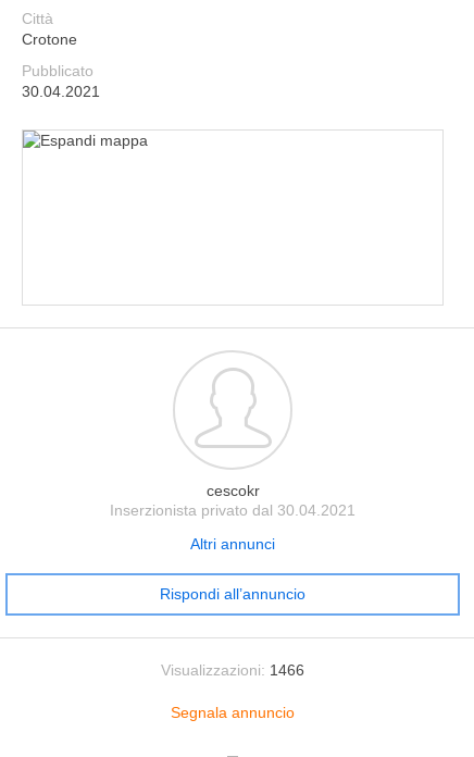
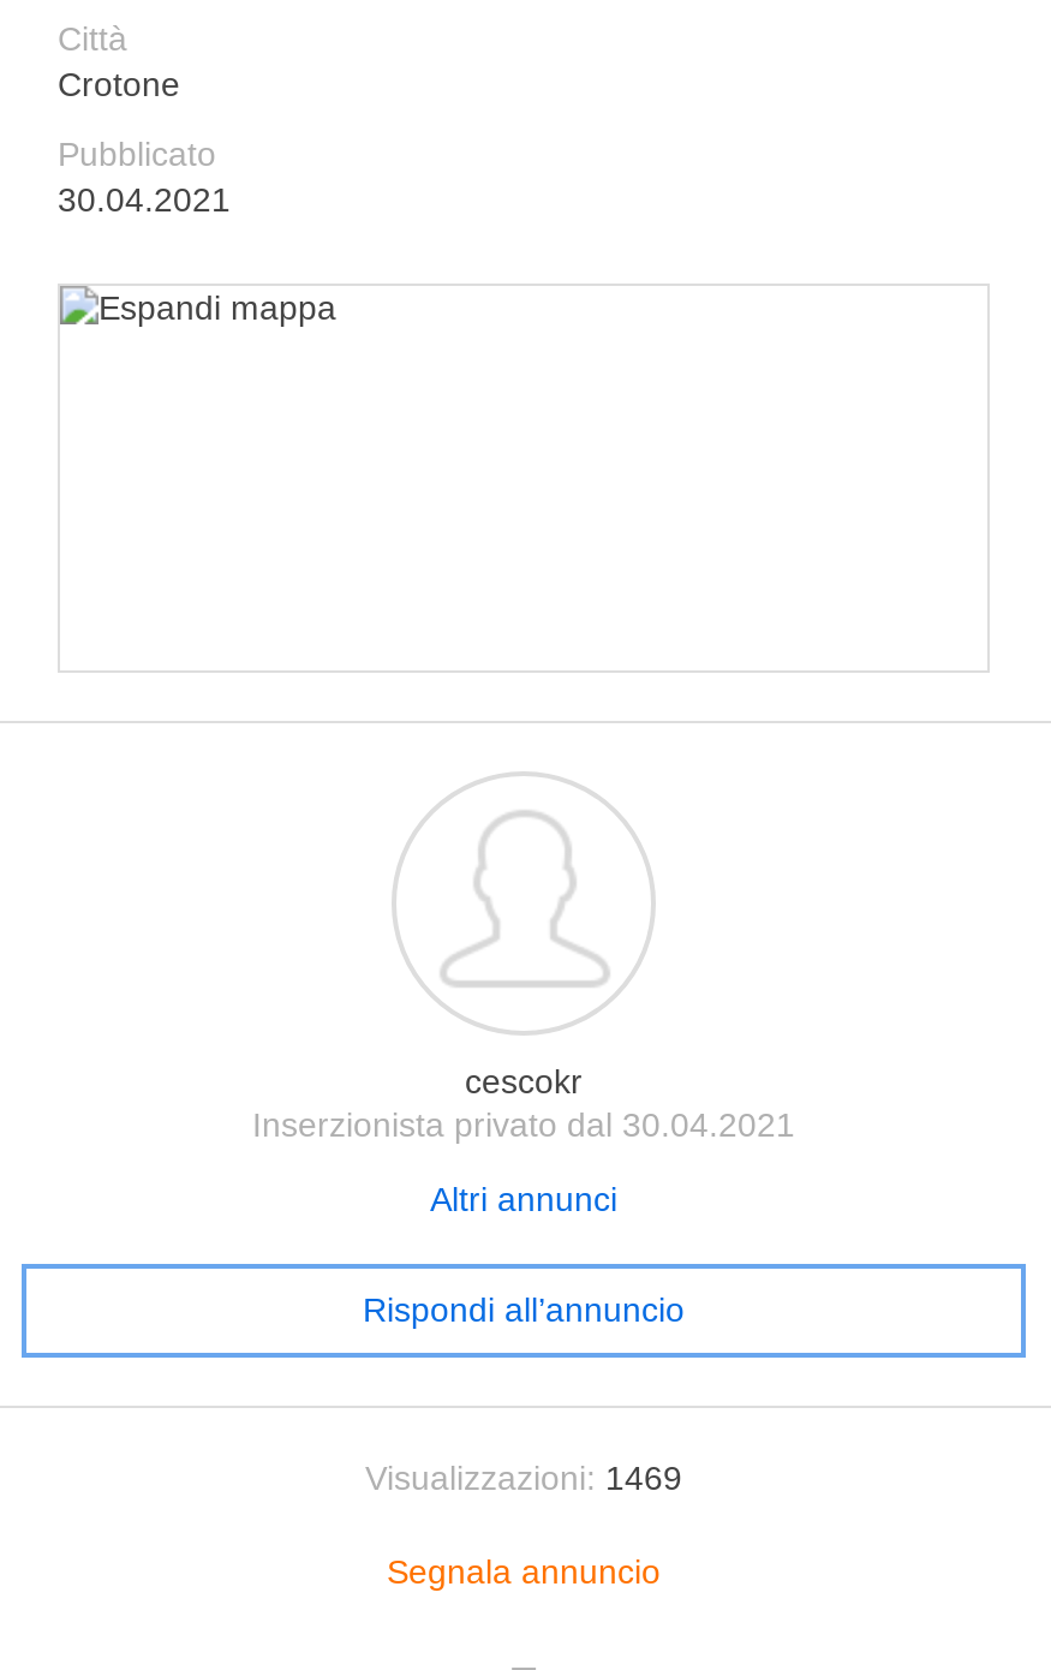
[161,661,304,679] Visualizzazioni: 1466 -> [365,1459,682,1497] Visualizzazioni: 1469

